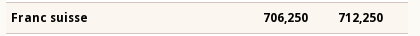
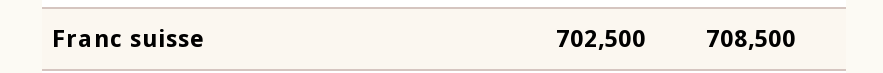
[263,11,308,25] 706,250 -> [556,25,646,53] 702,500
[338,11,383,25] 712,250 -> [706,25,796,53] 708,500

